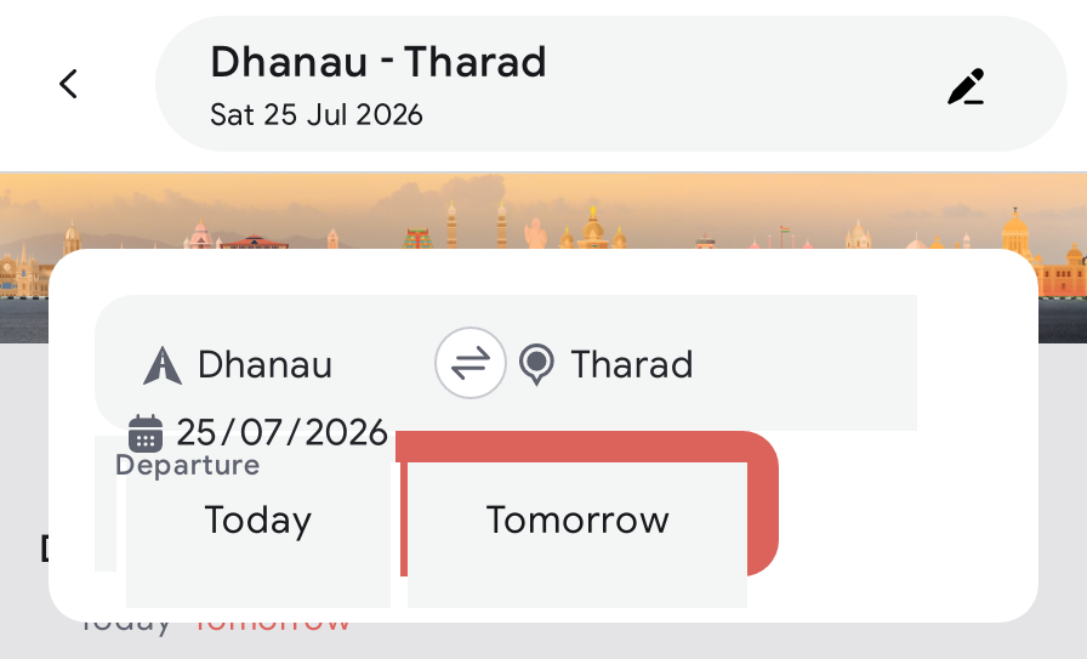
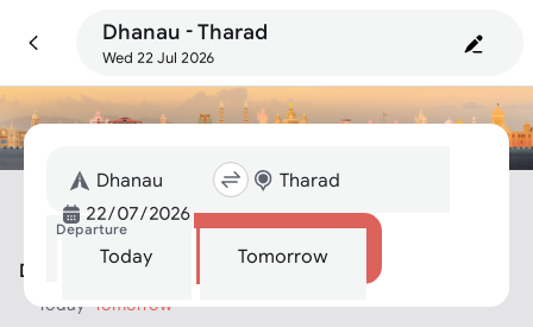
[210,96,426,132] Sat 25 Jul 2026 -> [103,49,216,67] Wed 22 Jul 2026

